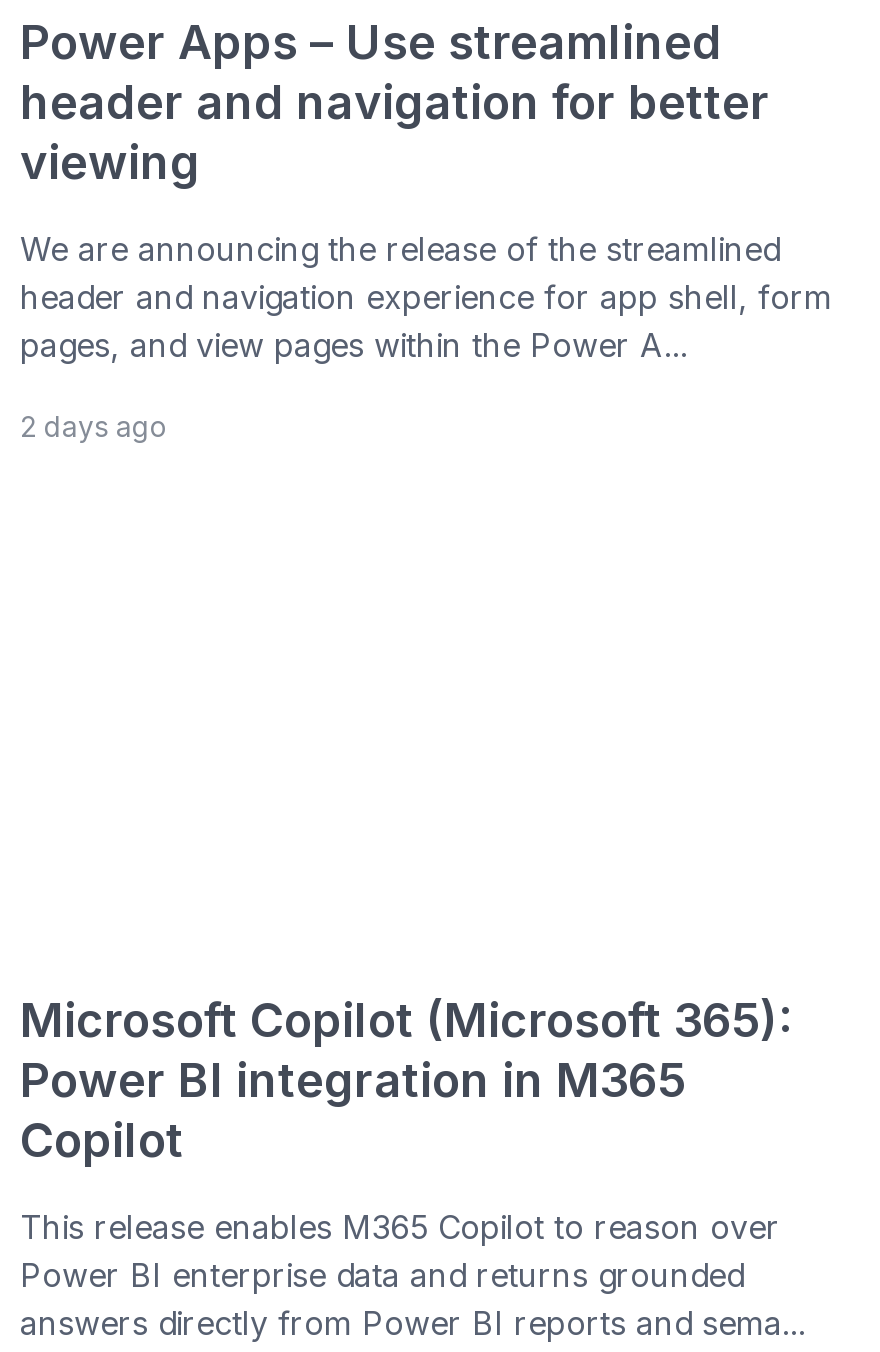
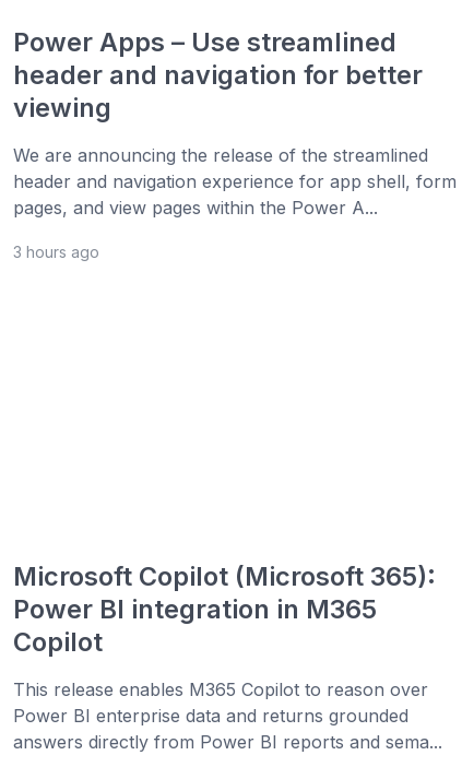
[20,410,168,444] 2 days ago -> [13,243,99,262] 3 hours ago

